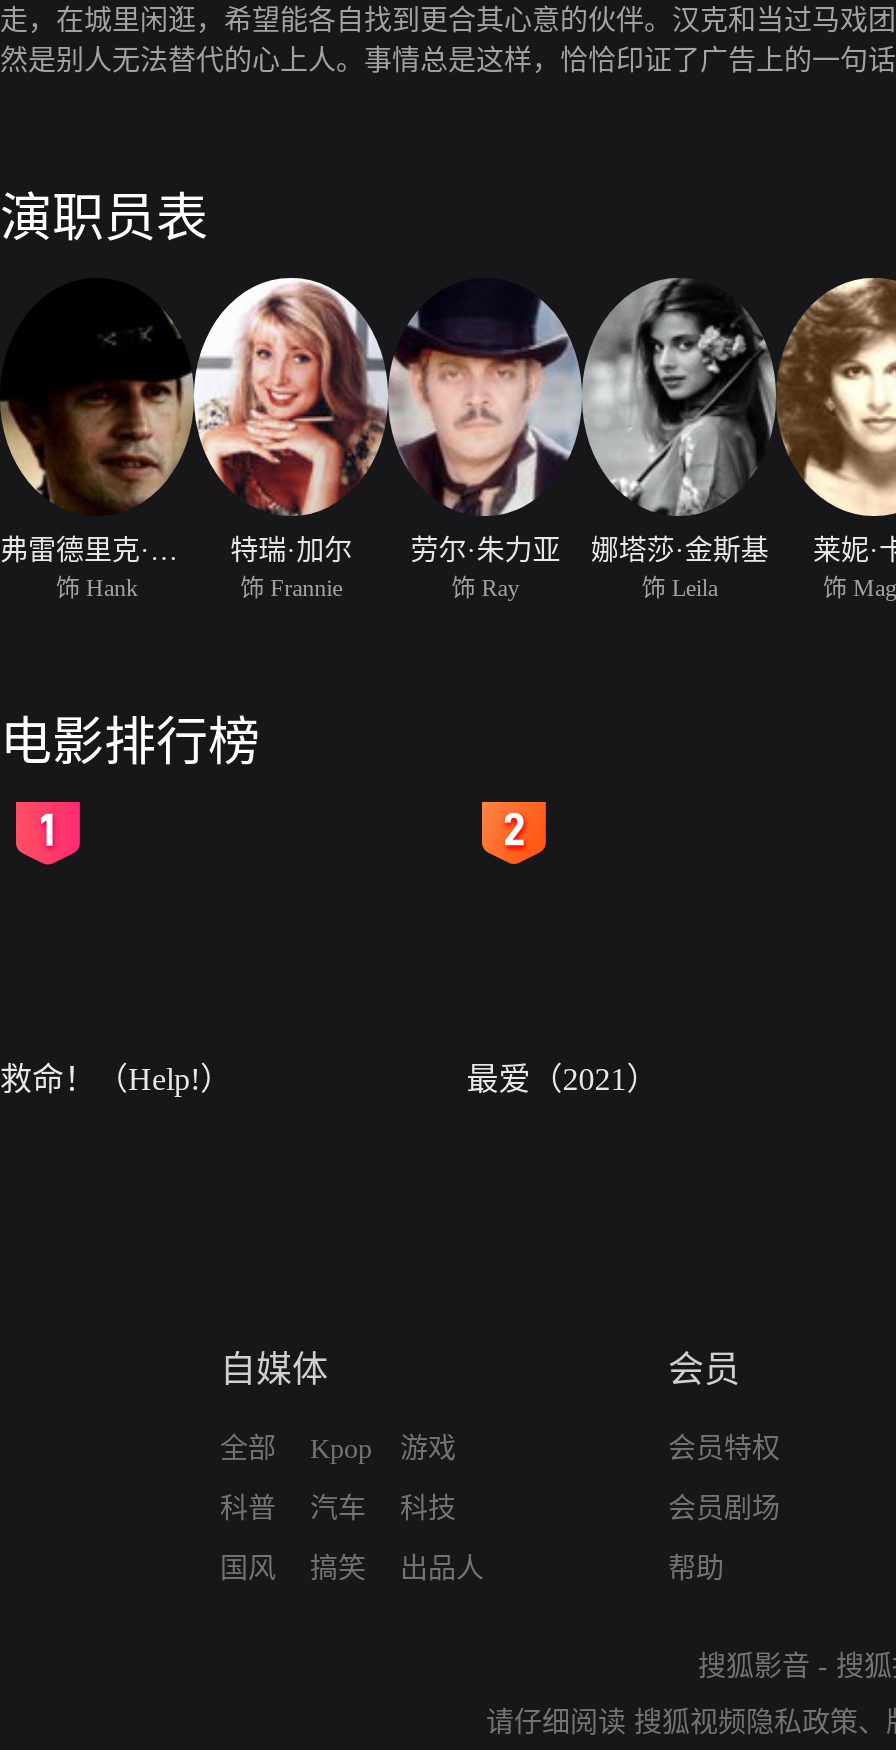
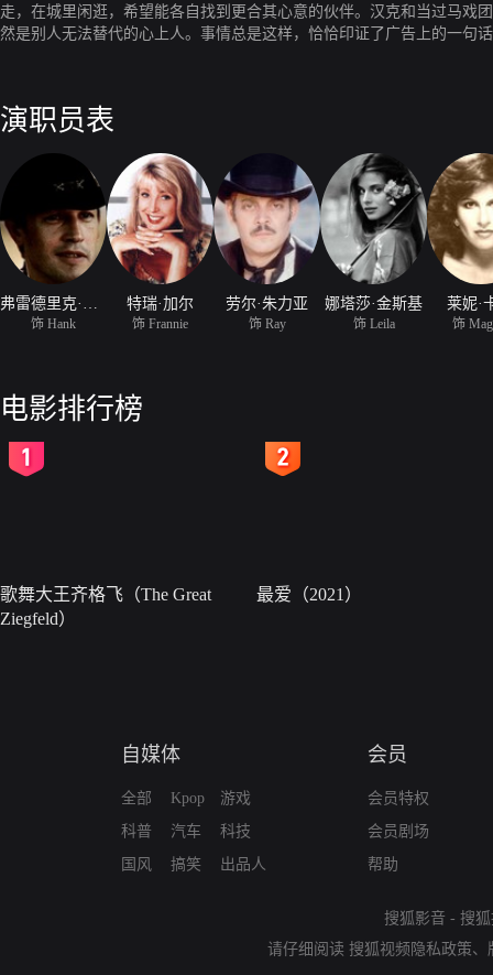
[0,1062,232,1096] 救命！（Help!） -> [0,585,211,628] 歌舞大王齐格飞（The Great | Ziegfeld）

